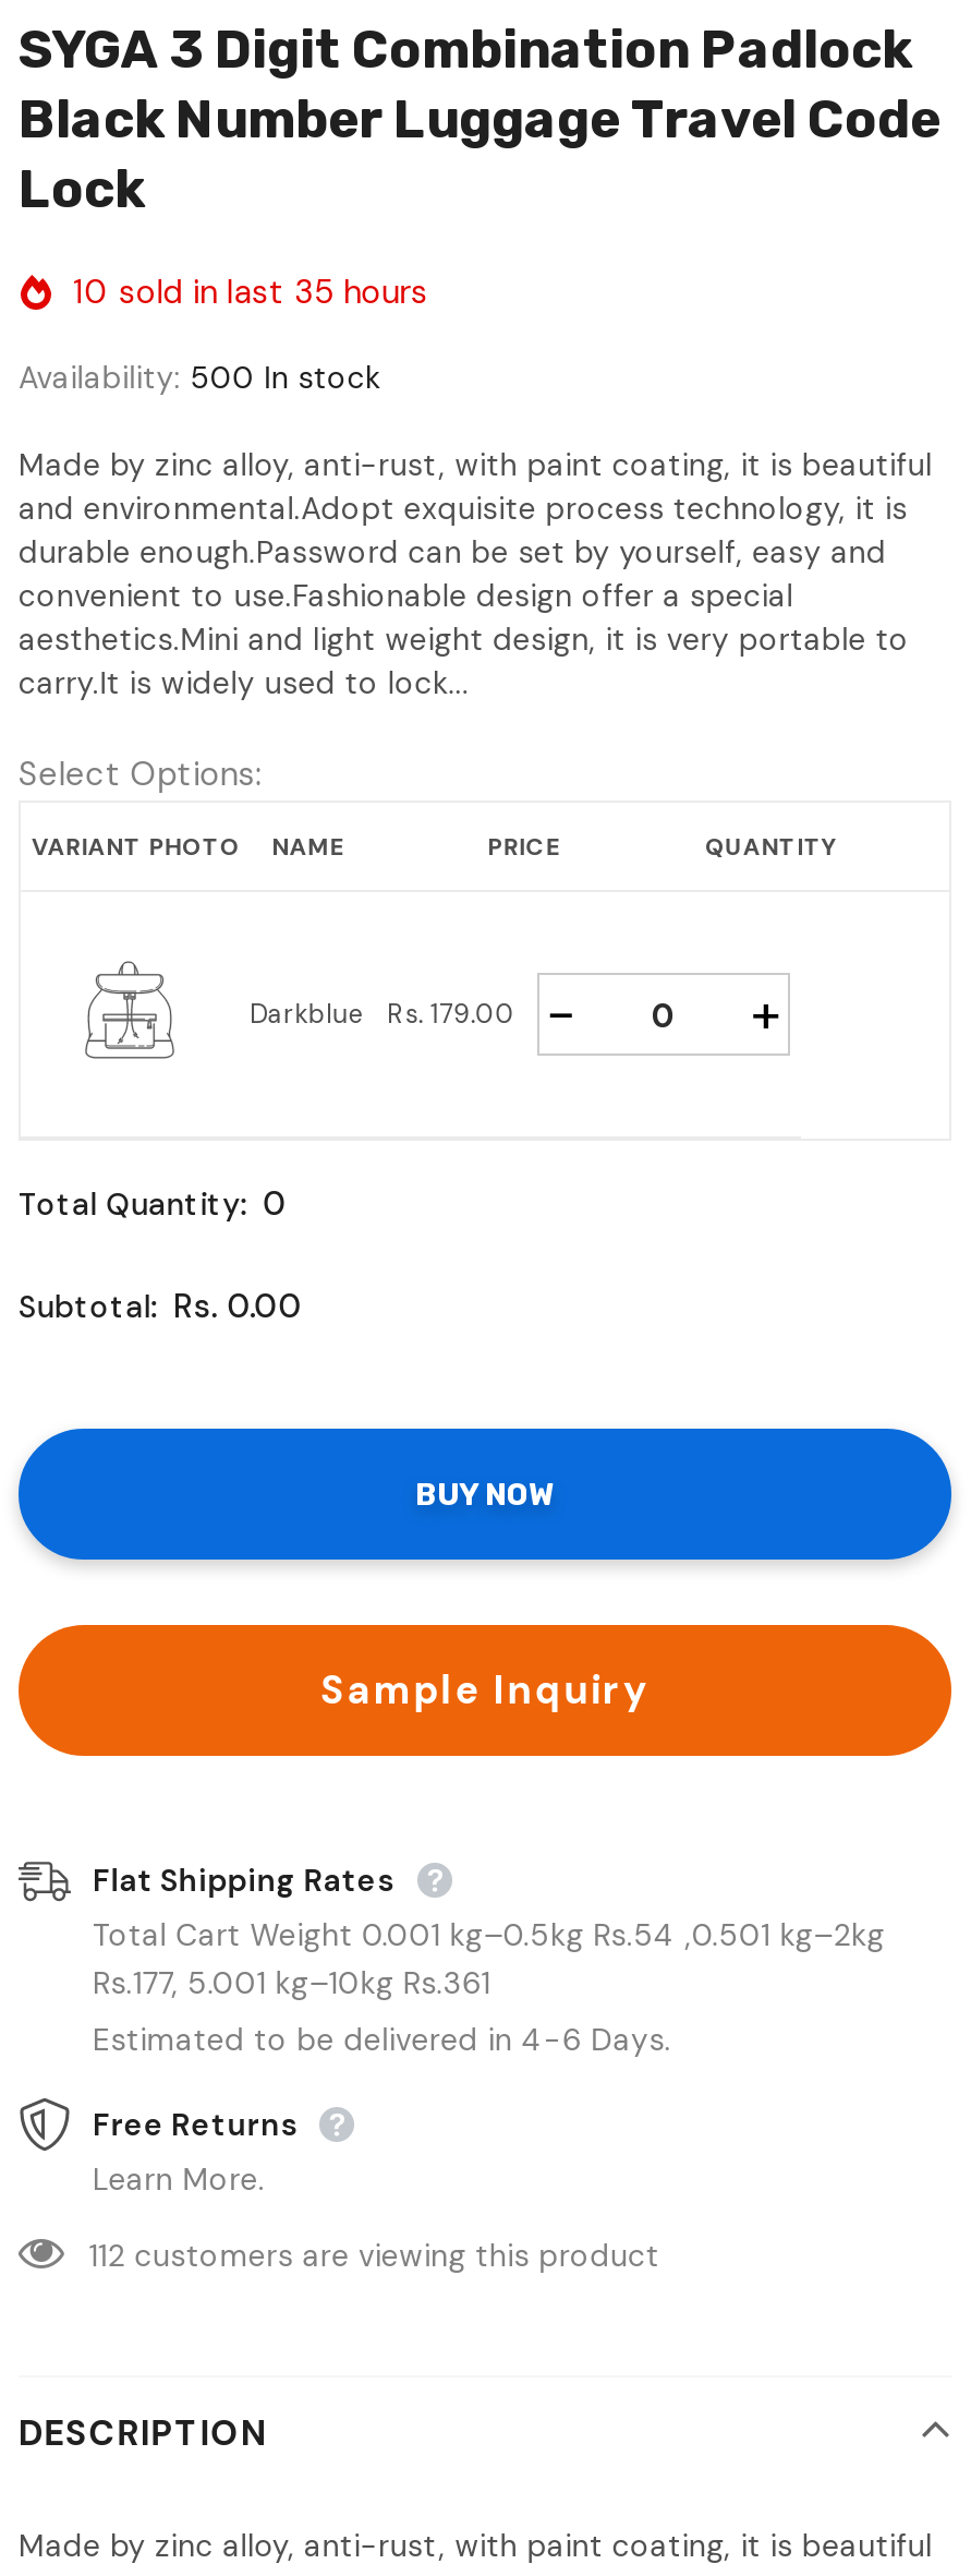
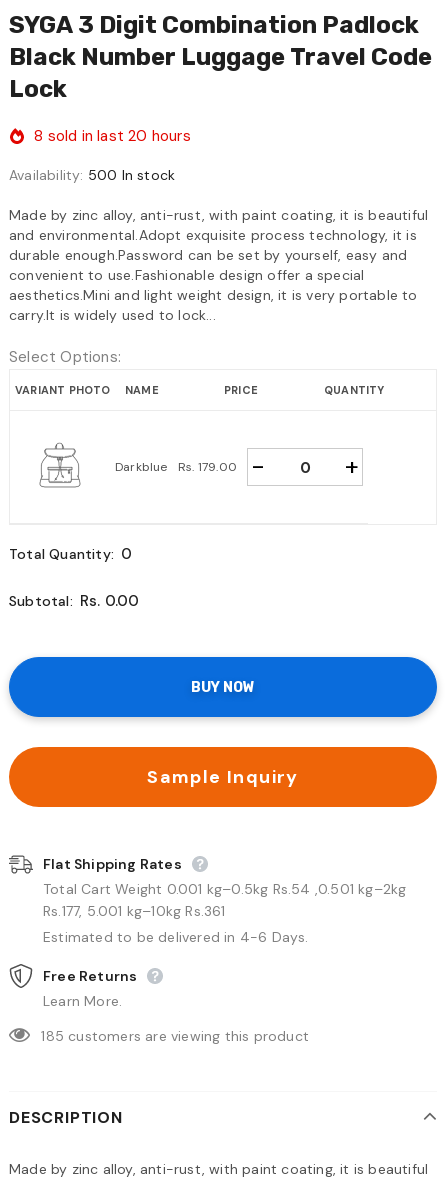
[73,270,428,314] 10 sold in last 35 hours -> [34,126,191,146] 8 sold in last 20 hours
[89,2235,659,2275] 112 customers are viewing this product -> [41,1027,309,1045] 185 customers are viewing this product

